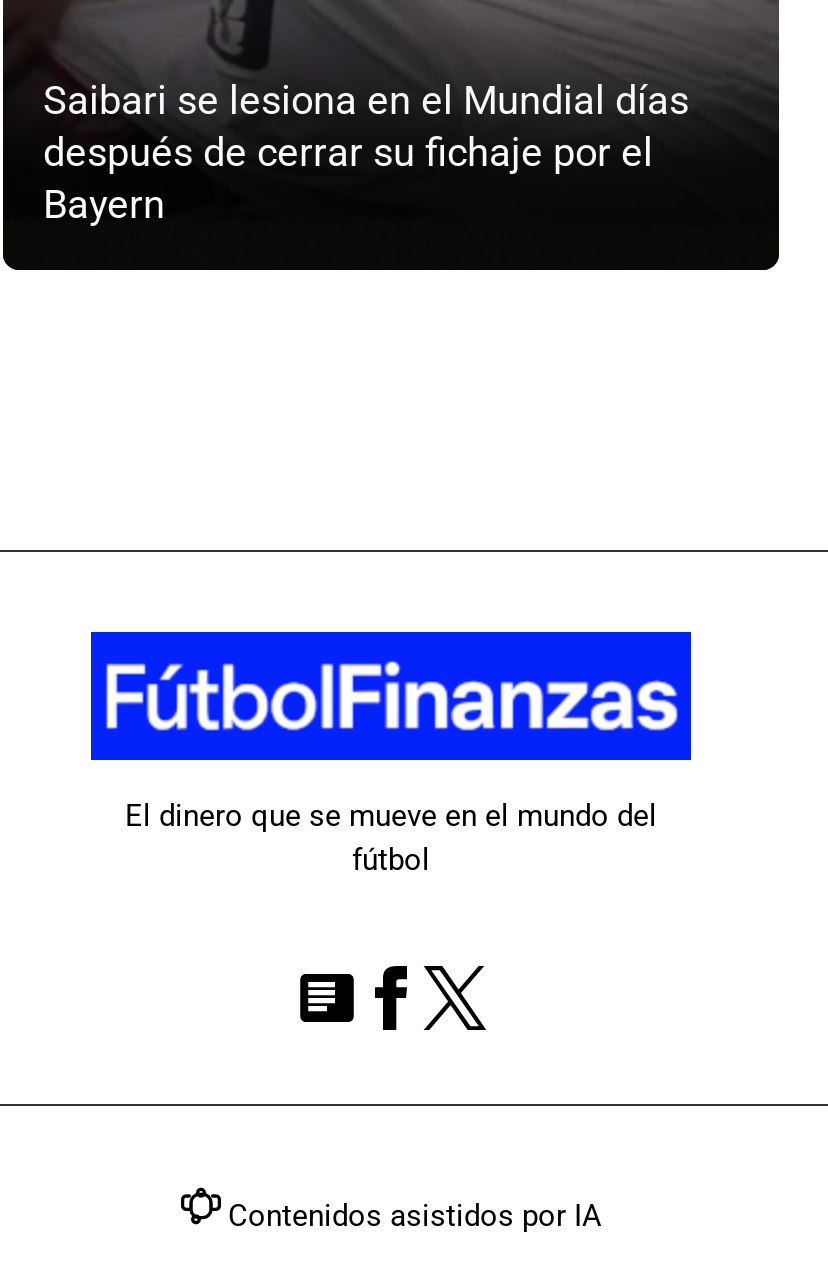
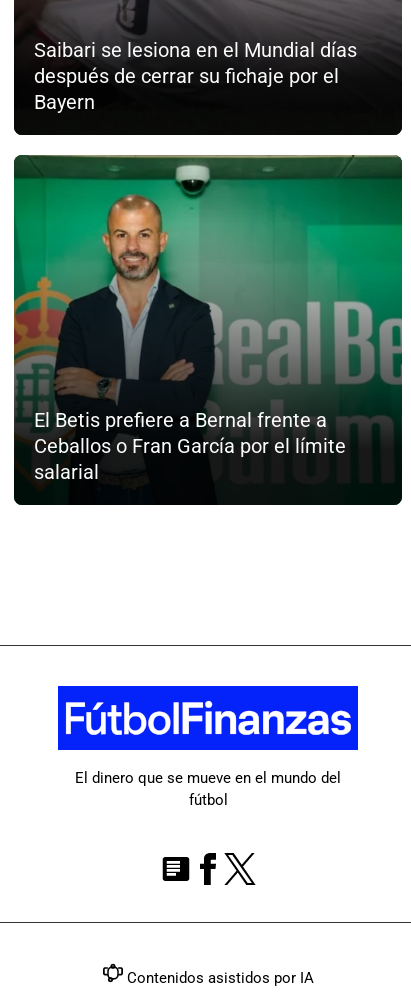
none -> [13,154,402,484] [image] | El Betis prefiere a Bernal frente a | Ceballos o Fran García por el límite | salarial

